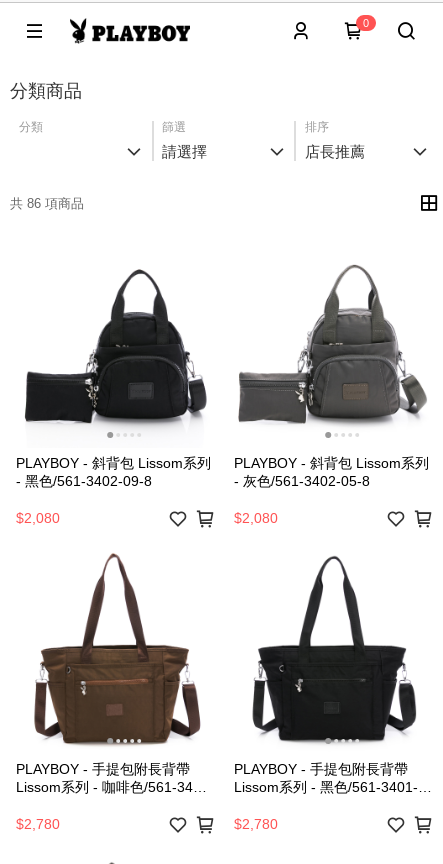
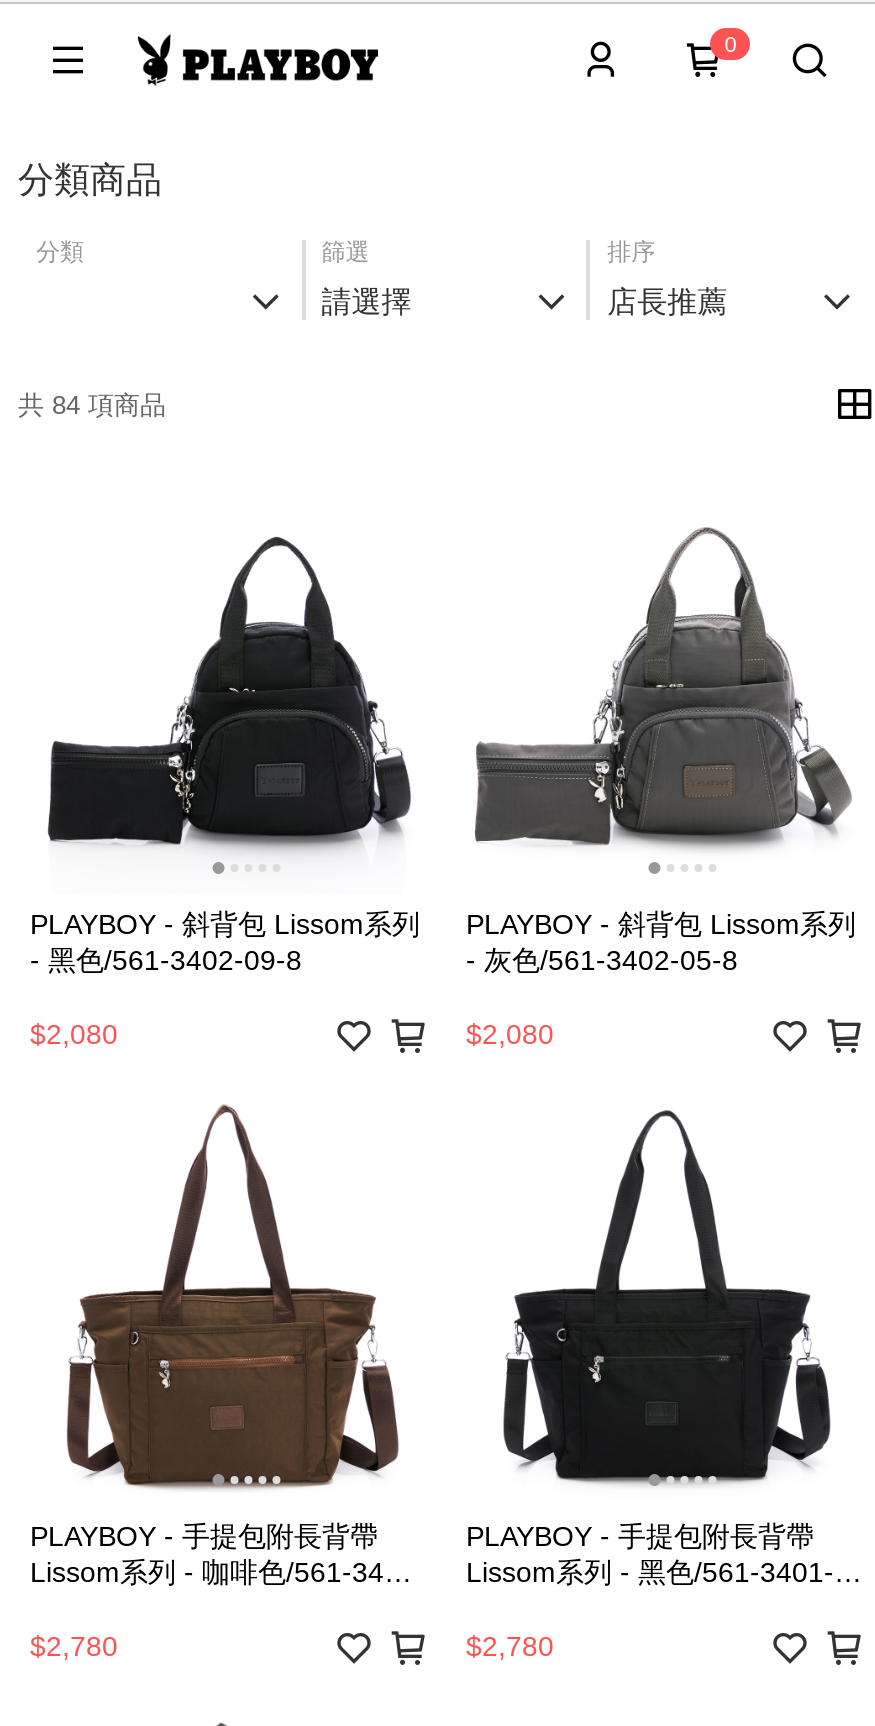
[10,195,84,210] 共 86 項商品 -> [18,389,166,419] 共 84 項商品

